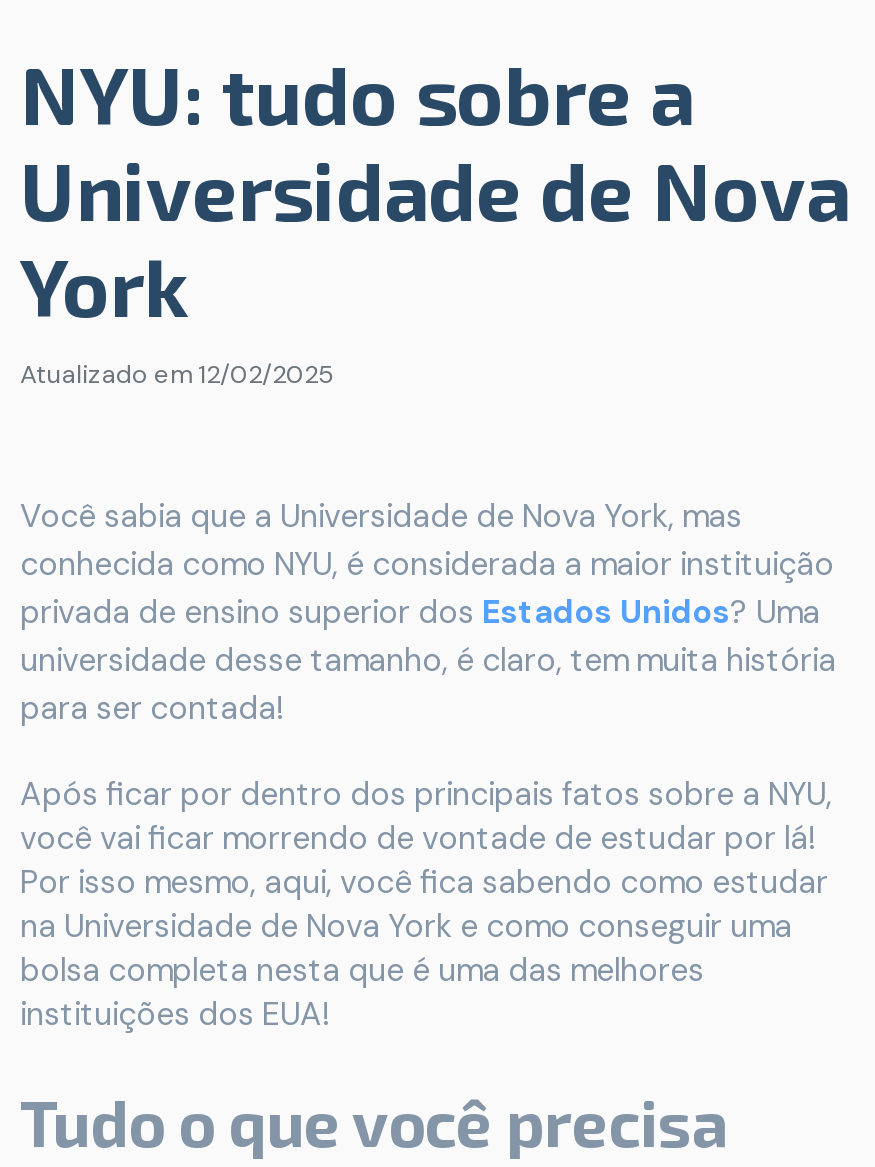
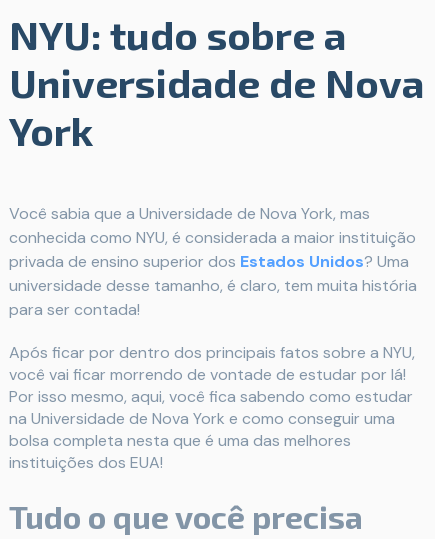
[20,357,334,391] Atualizado em 12/02/2025 -> none

